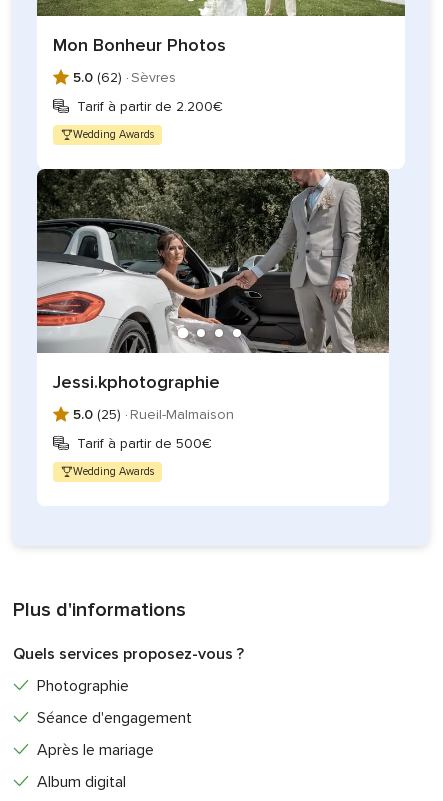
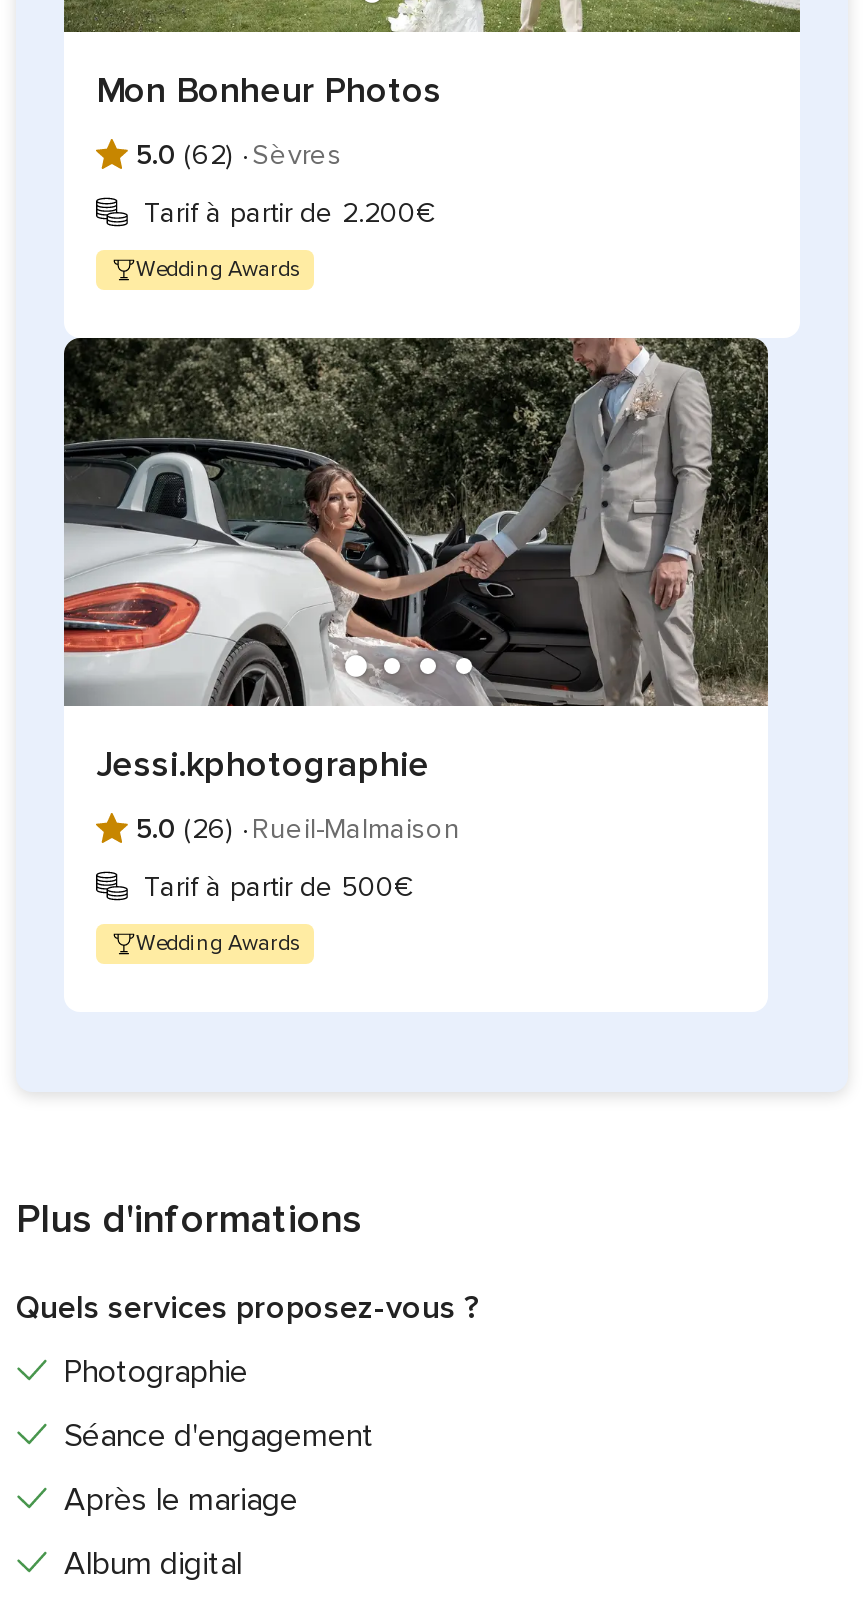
[73,406,234,423] 5.0 (25) · Rueil-Malmaison -> [136,812,460,846] 5.0 (26) · Rueil-Malmaison

